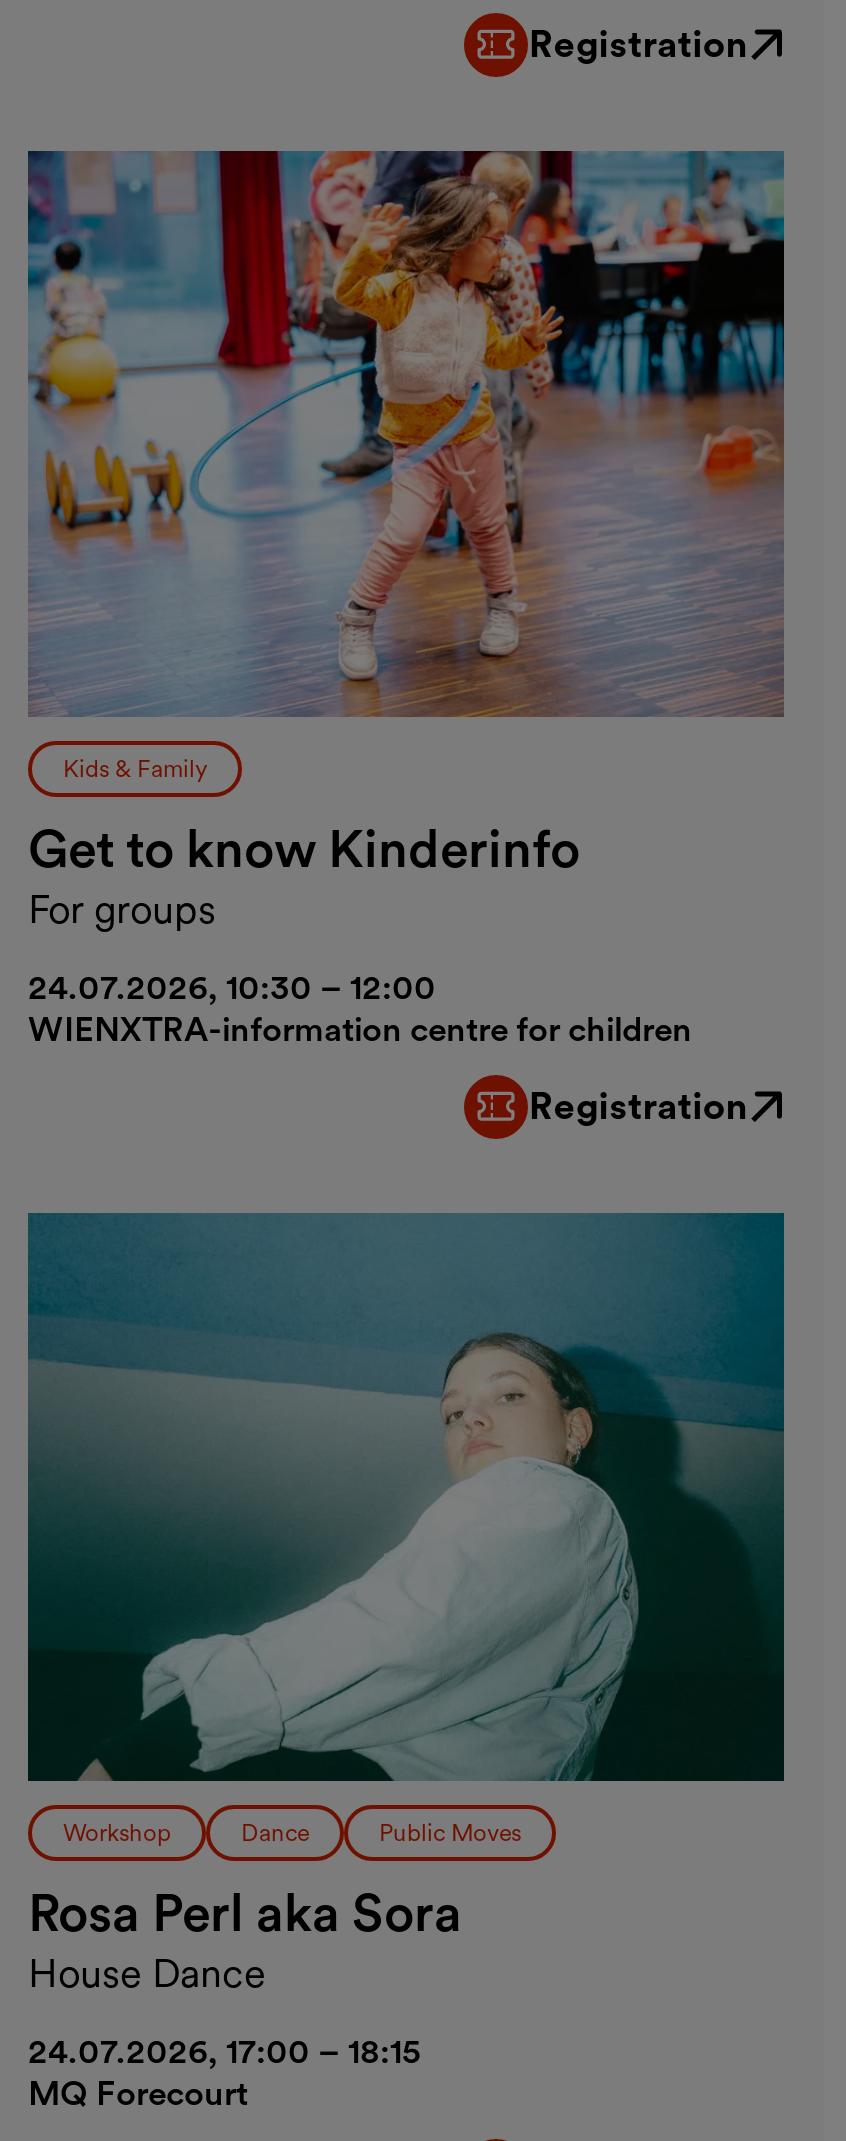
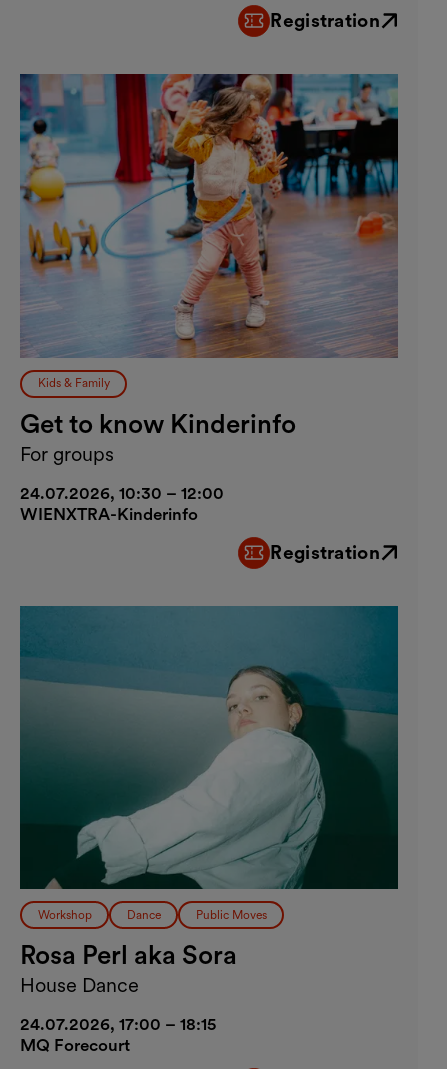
[28,1010,692,1050] WIENXTRA-information centre for children -> [20,504,198,524] WIENXTRA-Kinderinfo

